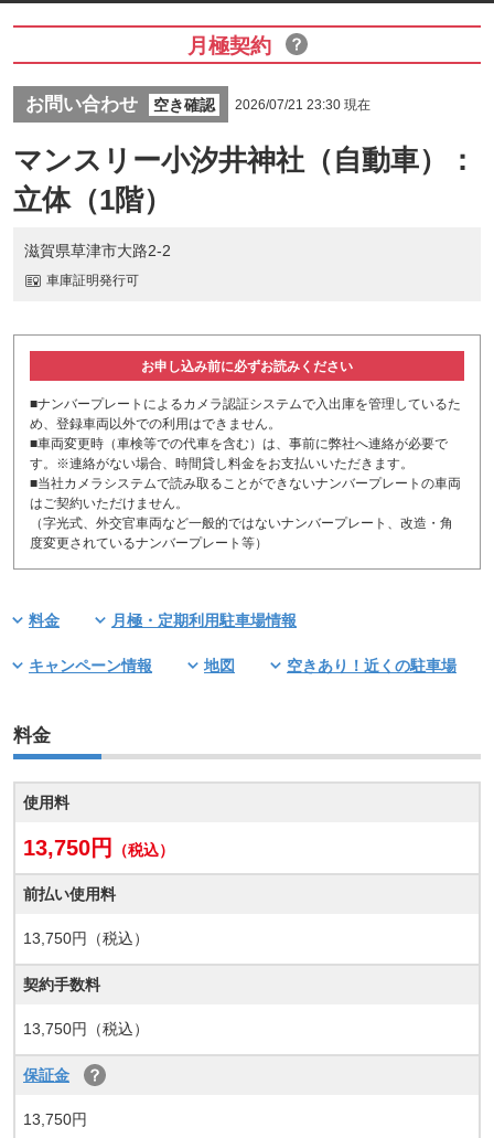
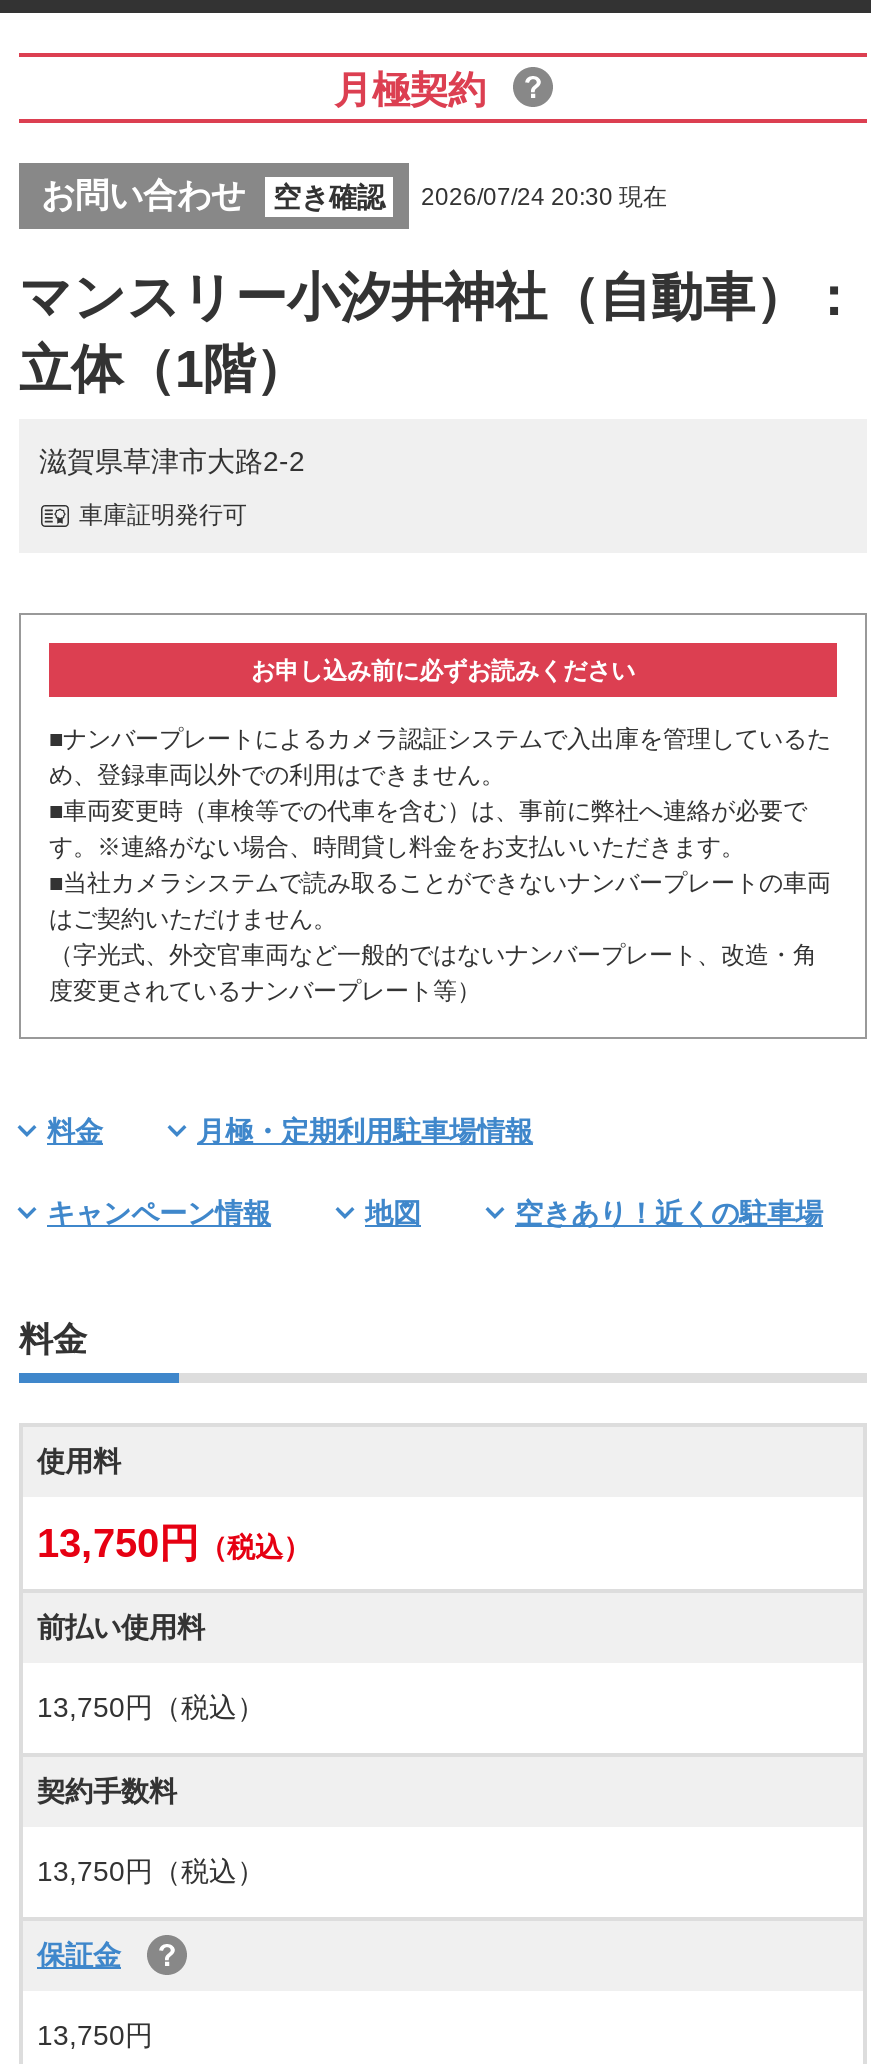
[25,94,370,115] お問い合わせ 空き確認 2026/07/21 23:30現在 -> [41,177,667,215] お問い合わせ 空き確認 2026/07/24 20:30現在

